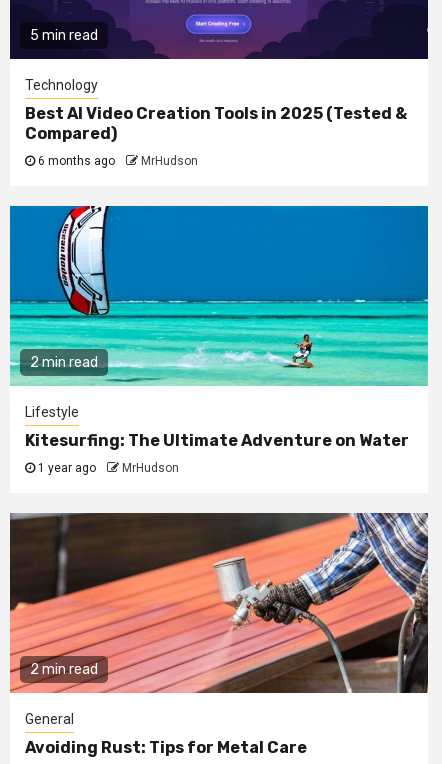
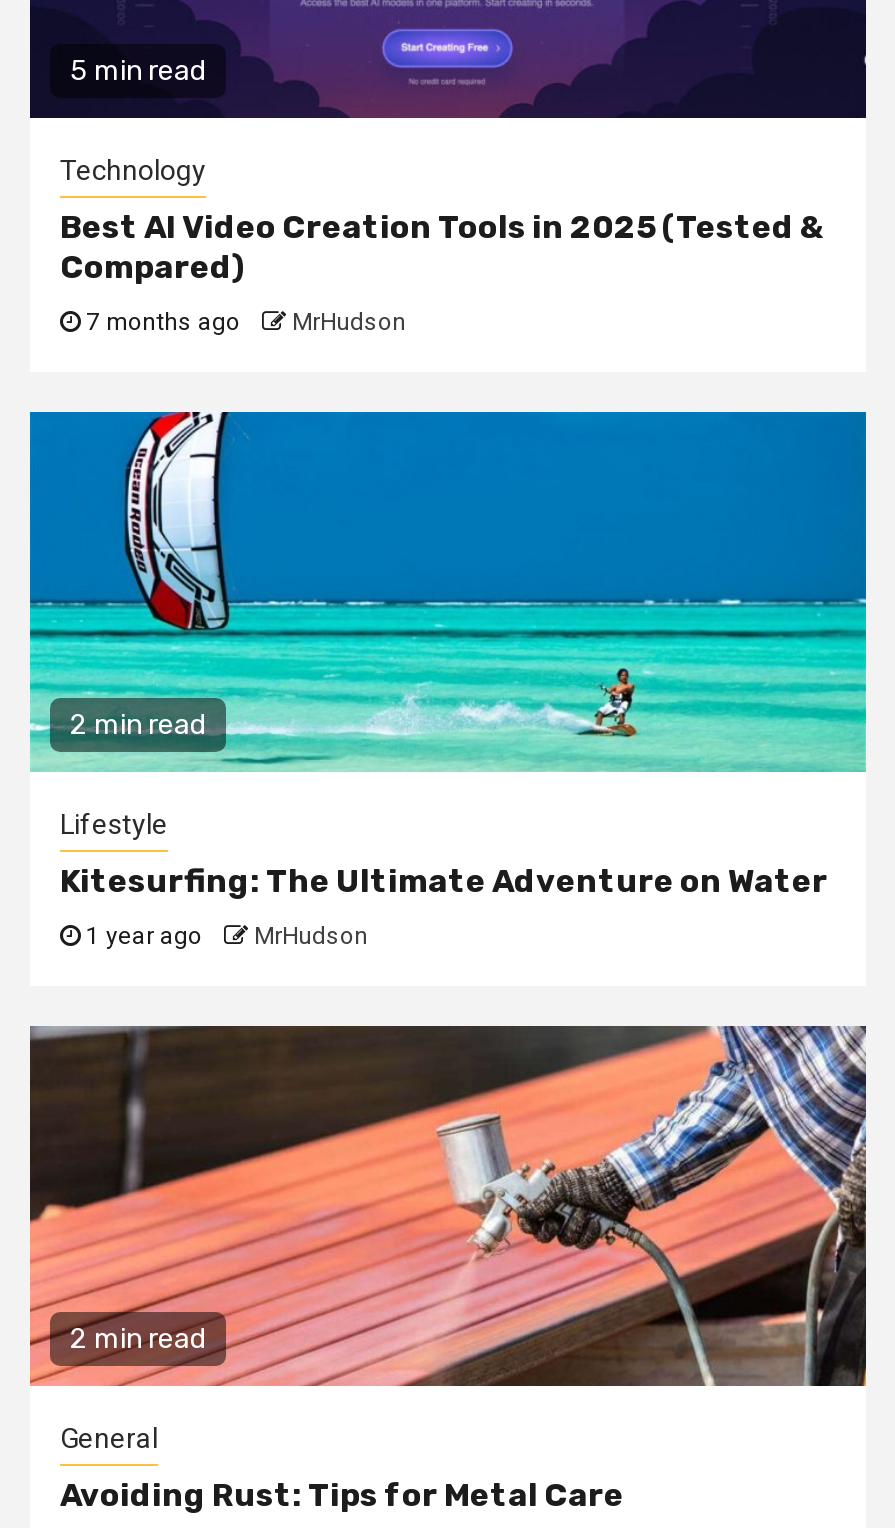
[35,154,198,168] 6 months ago MrHudson -> [80,308,406,336] 7 months ago MrHudson

